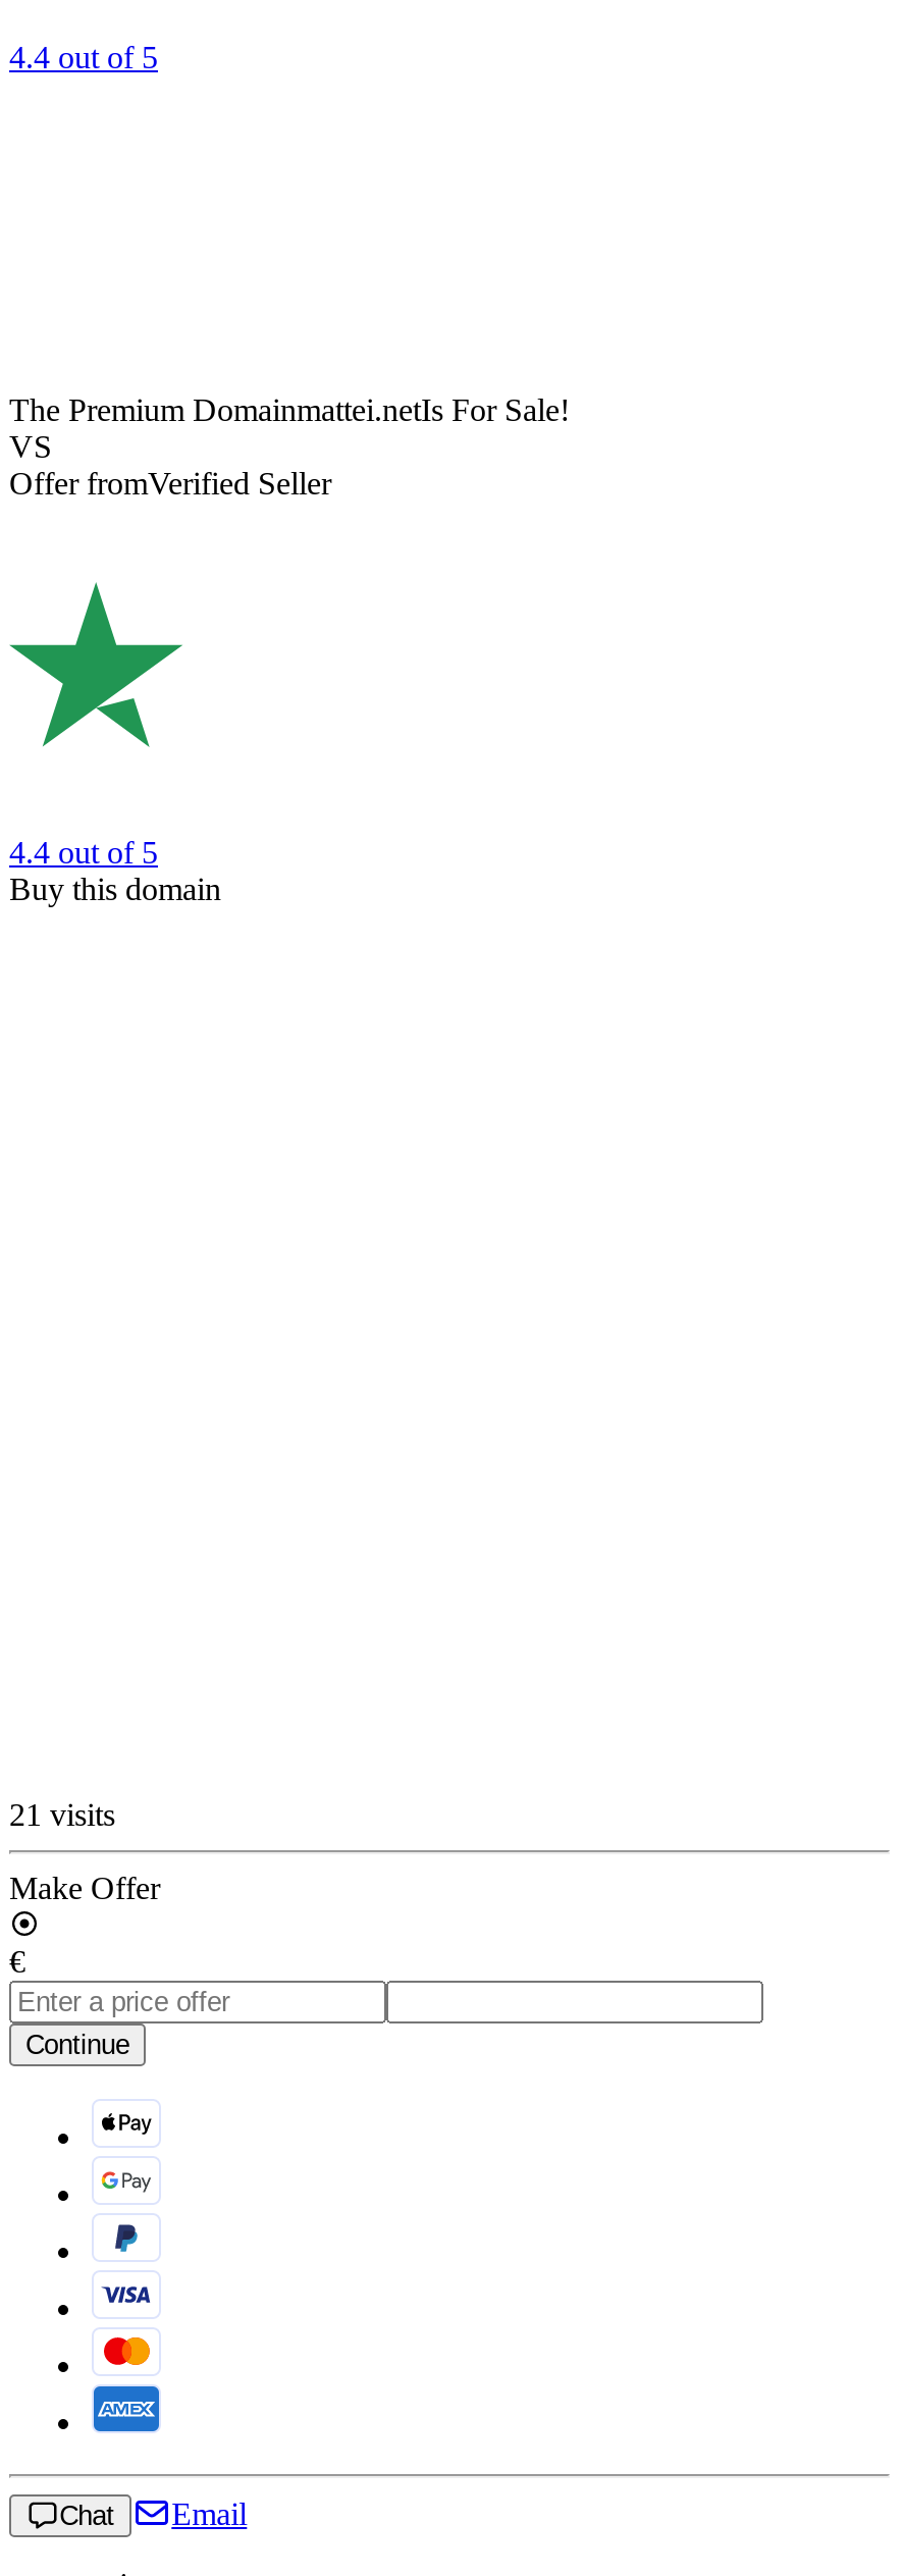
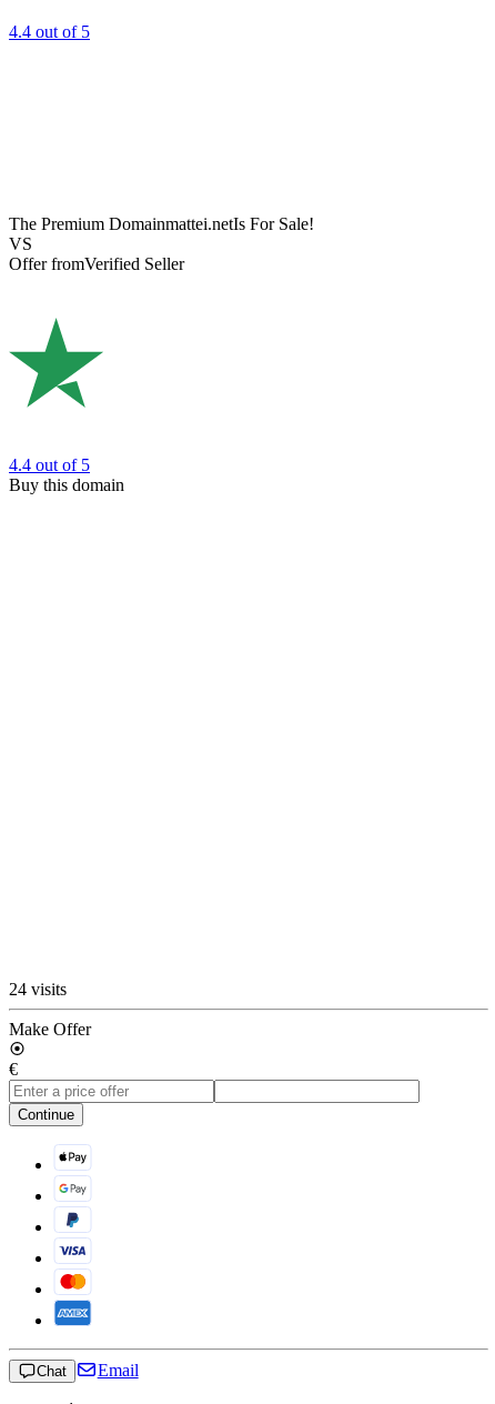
[9,1796,115,1831] 21 visits -> [9,979,67,998] 24 visits

